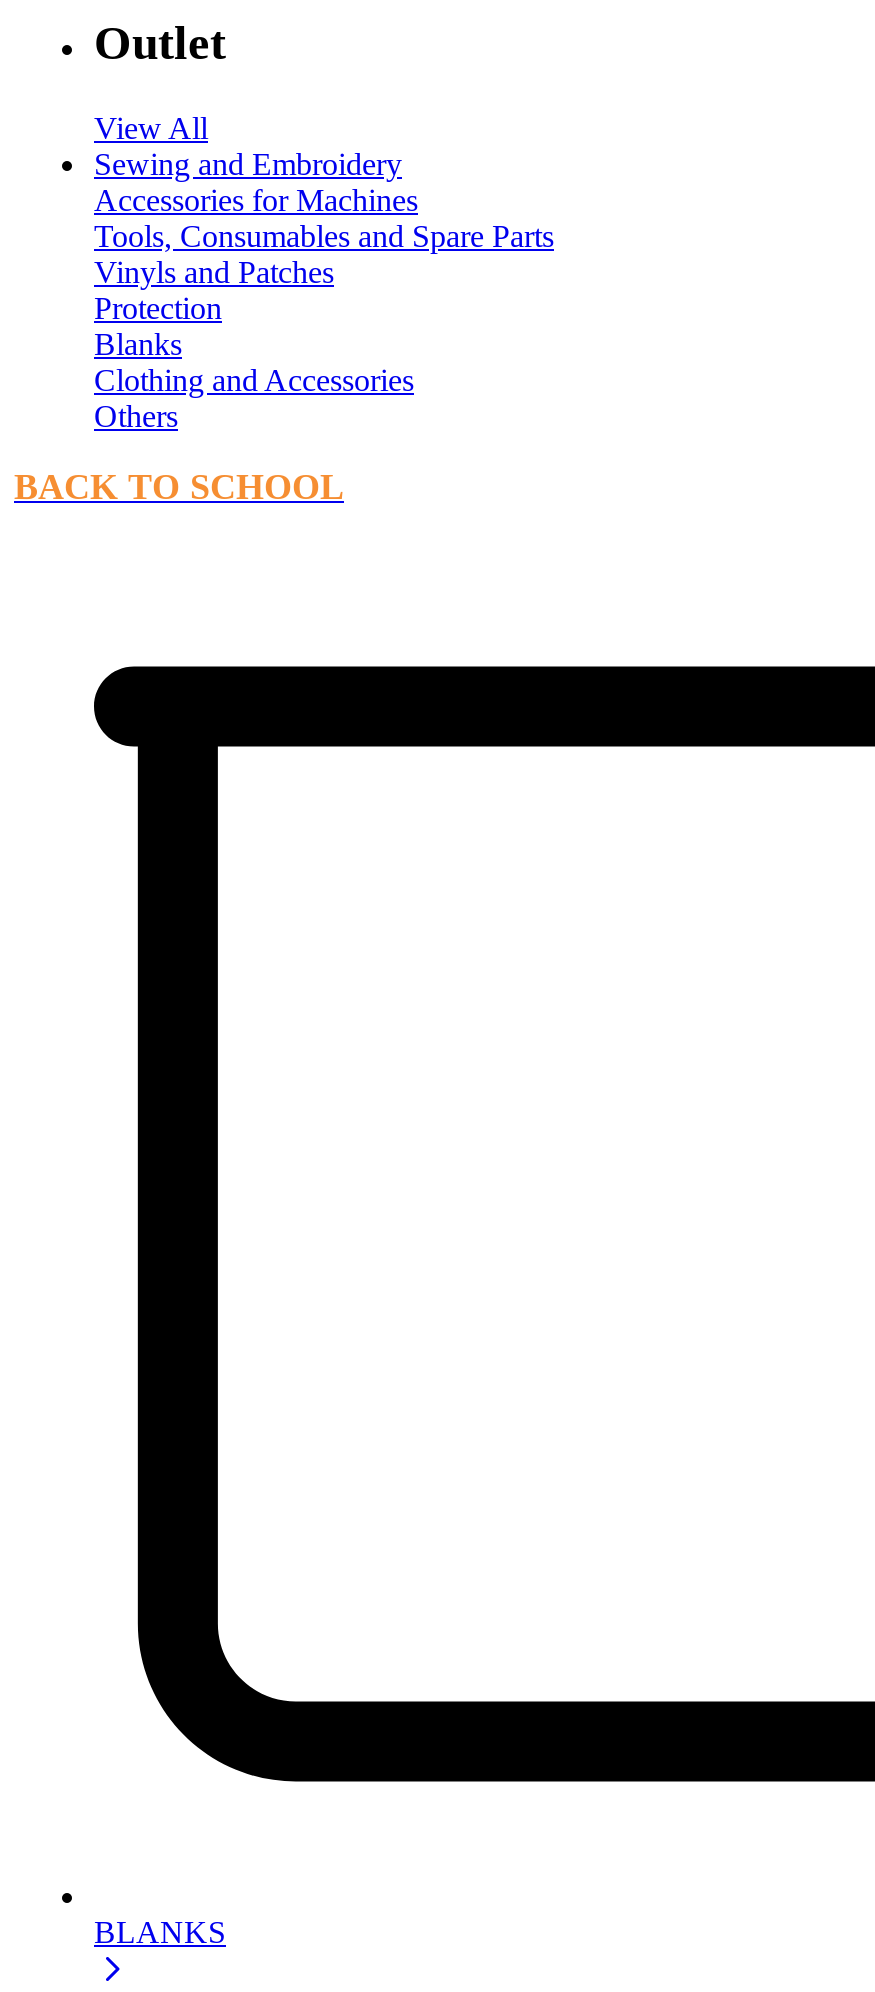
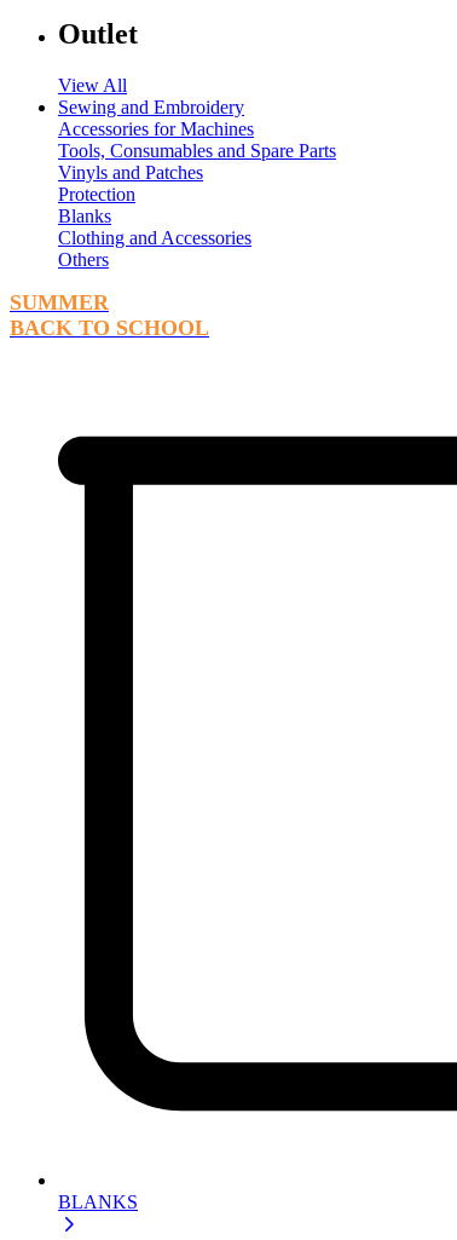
none -> [10,291,109,315] SUMMER

